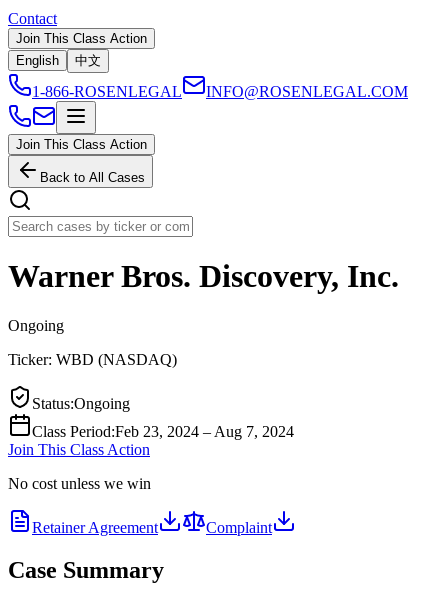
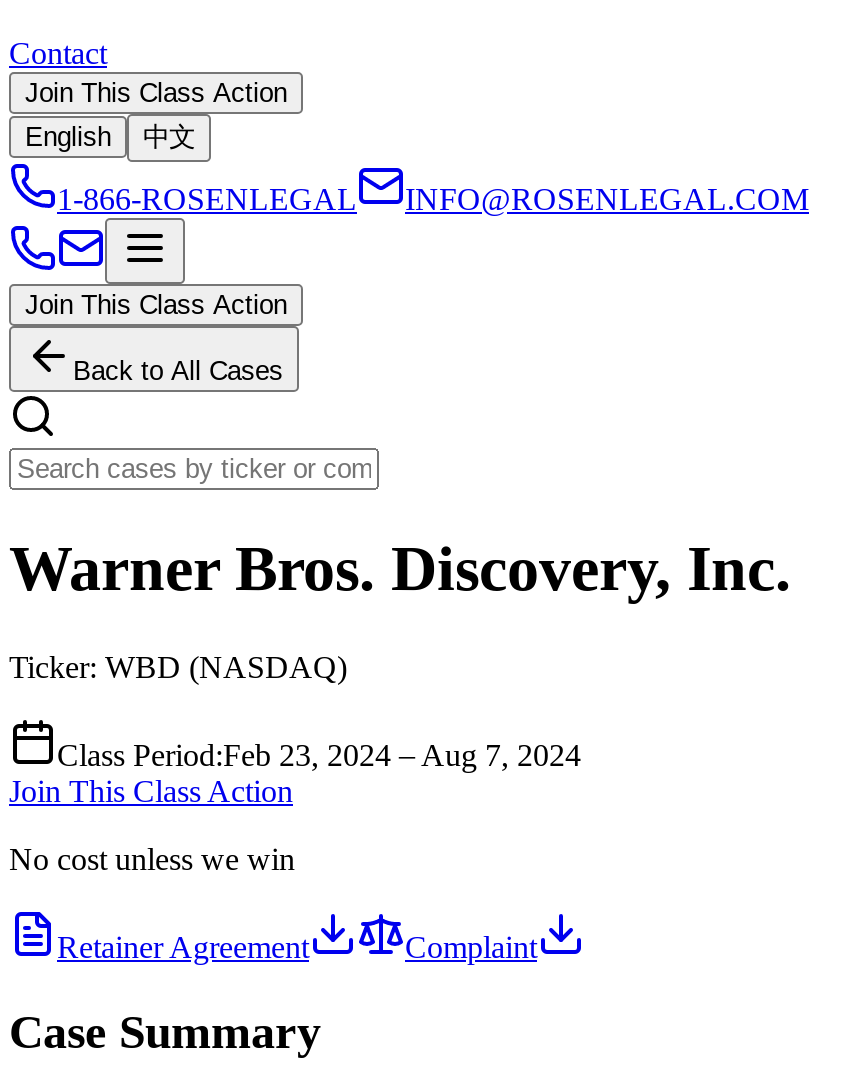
[8,317,64,334] Ongoing -> none
[32,395,130,412] Status:Ongoing -> none

